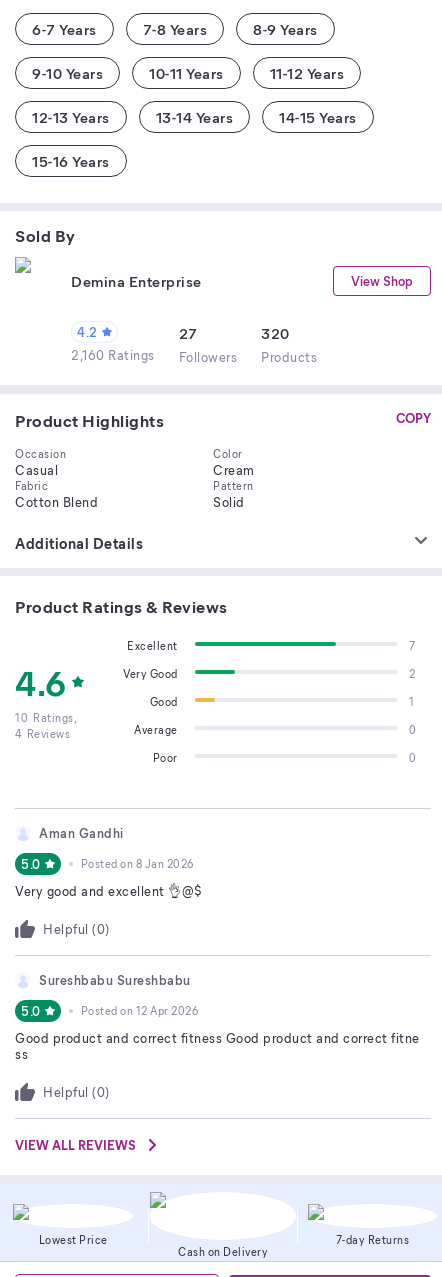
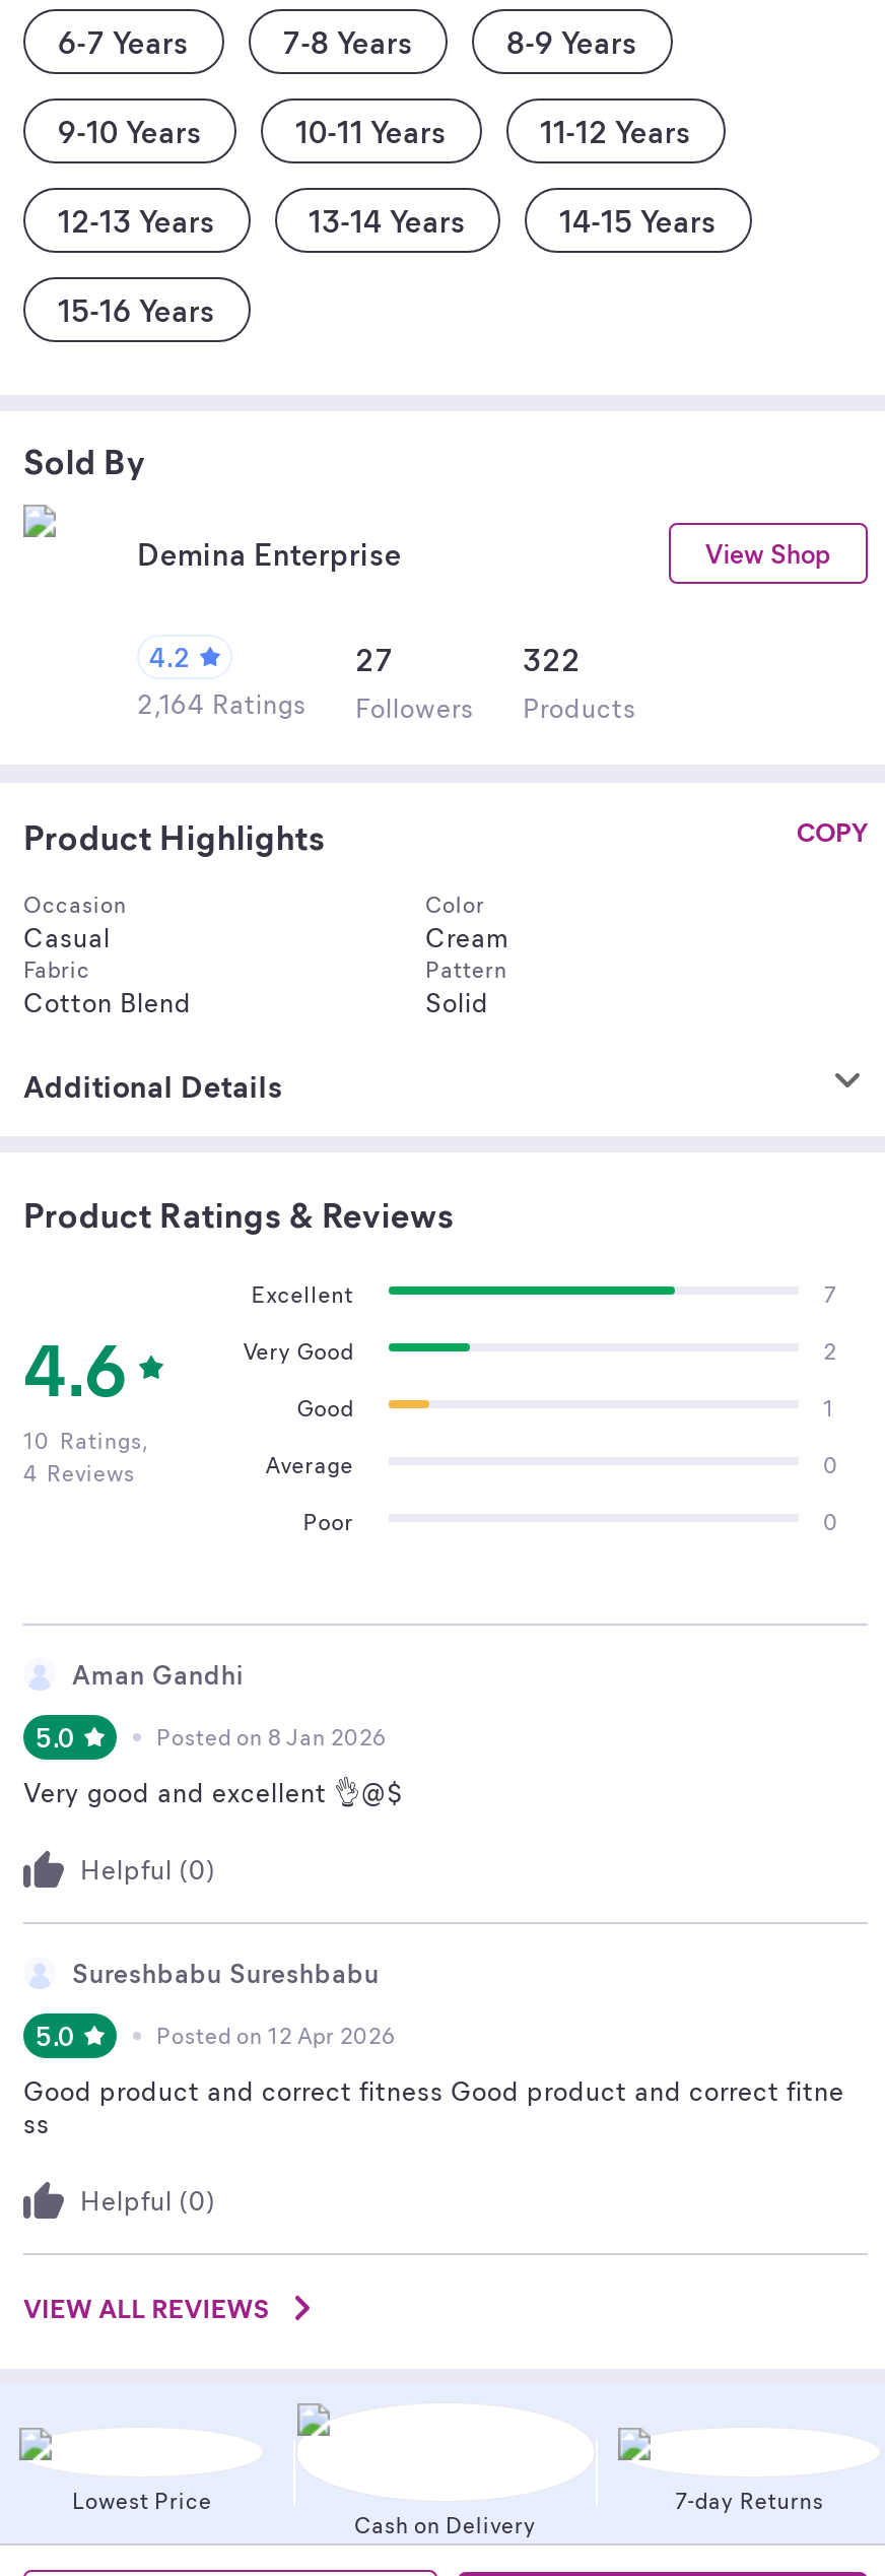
[261,323,289,343] 320 -> [523,639,581,679] 322
[71,346,317,365] 2,160 Ratings Followers Products -> [137,685,636,724] 2,164 Ratings Followers Products

